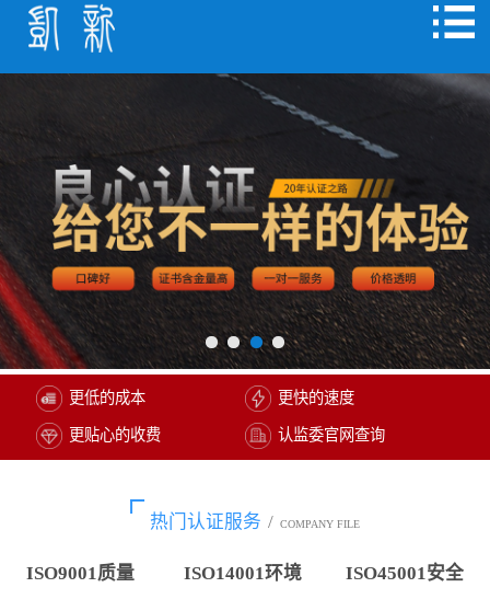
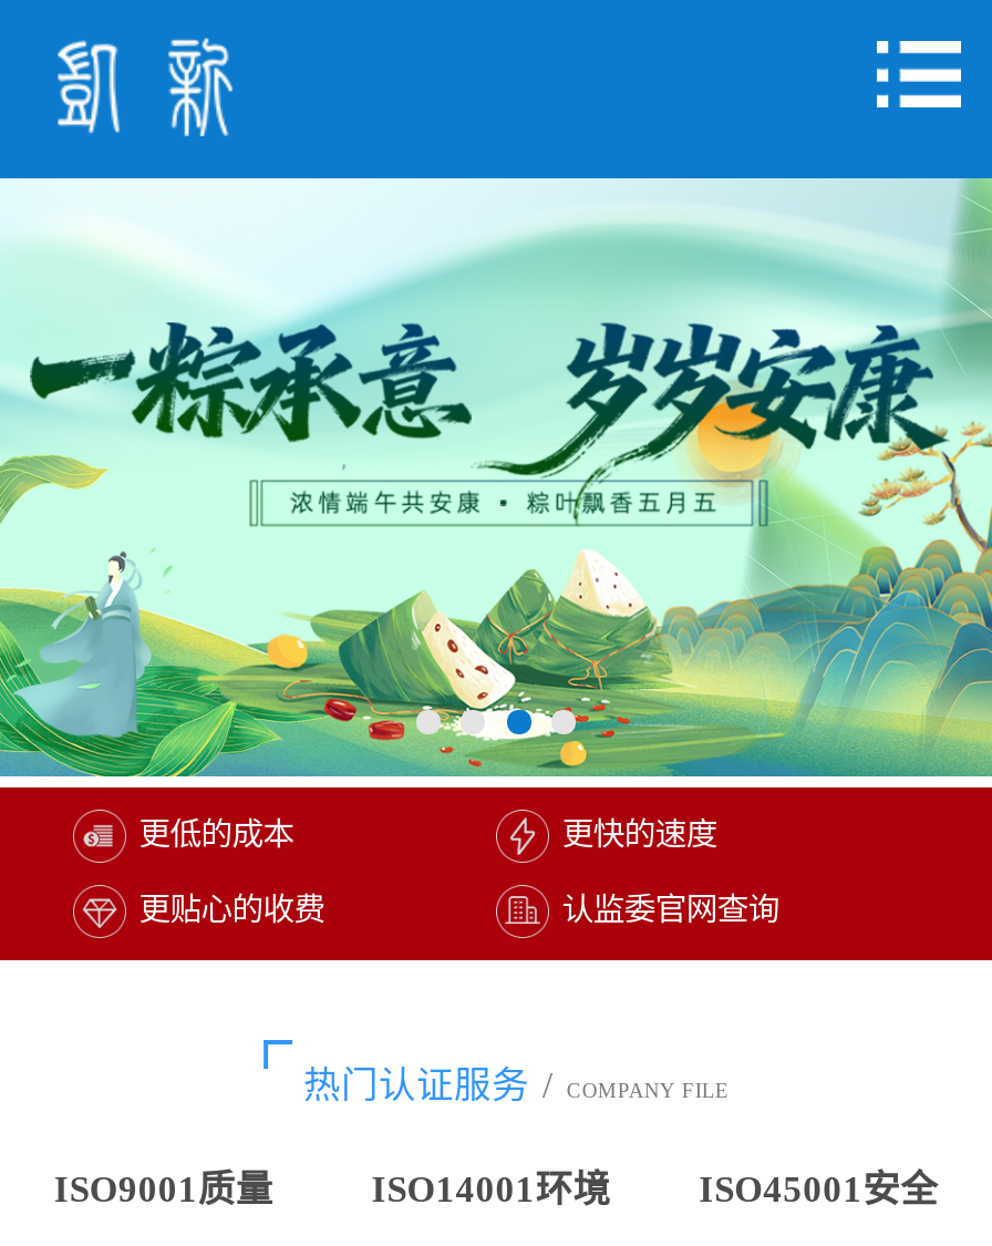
[3,72,487,370] [image] -> [7,176,985,779] [image]

